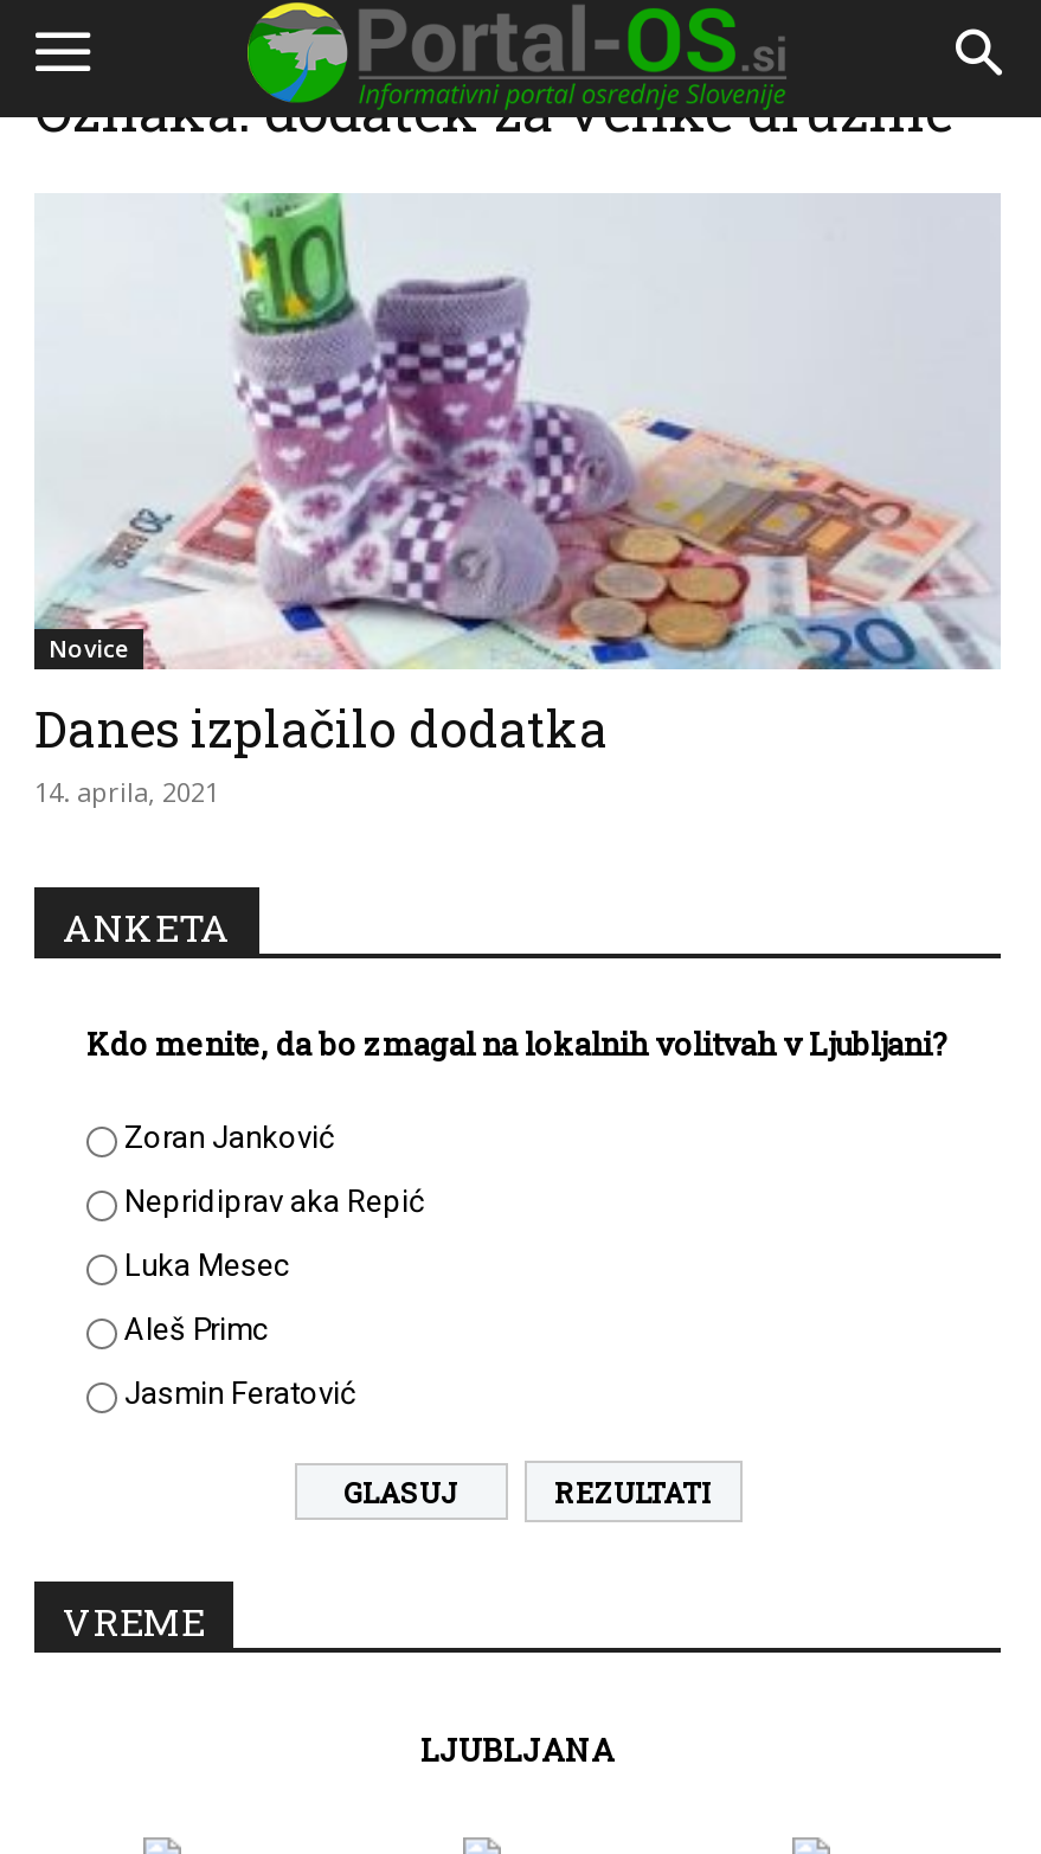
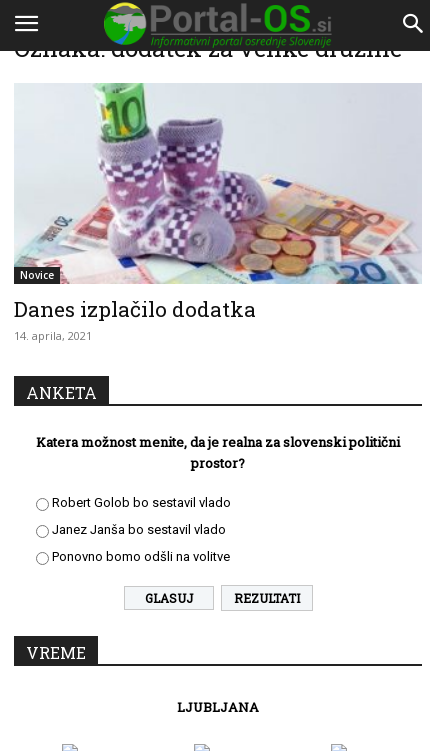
[86,1024,949,1412] Kdo menite, da bo zmagal na lokalnih volitvah v Ljubljani? | Zoran Janković | Nepridiprav aka Repić | Luka Mesec | Aleš Primc | Jasmin Feratović -> [36,433,400,564] Katera možnost menite, da je realna za slovenski politični | prostor? | Robert Golob bo sestavil vlado | Janez Janša bo sestavil vlado | Ponovno bomo odšli na volitve

